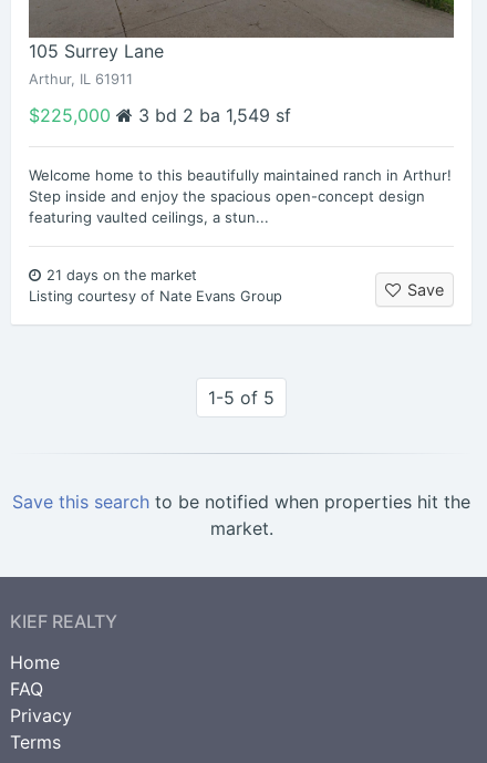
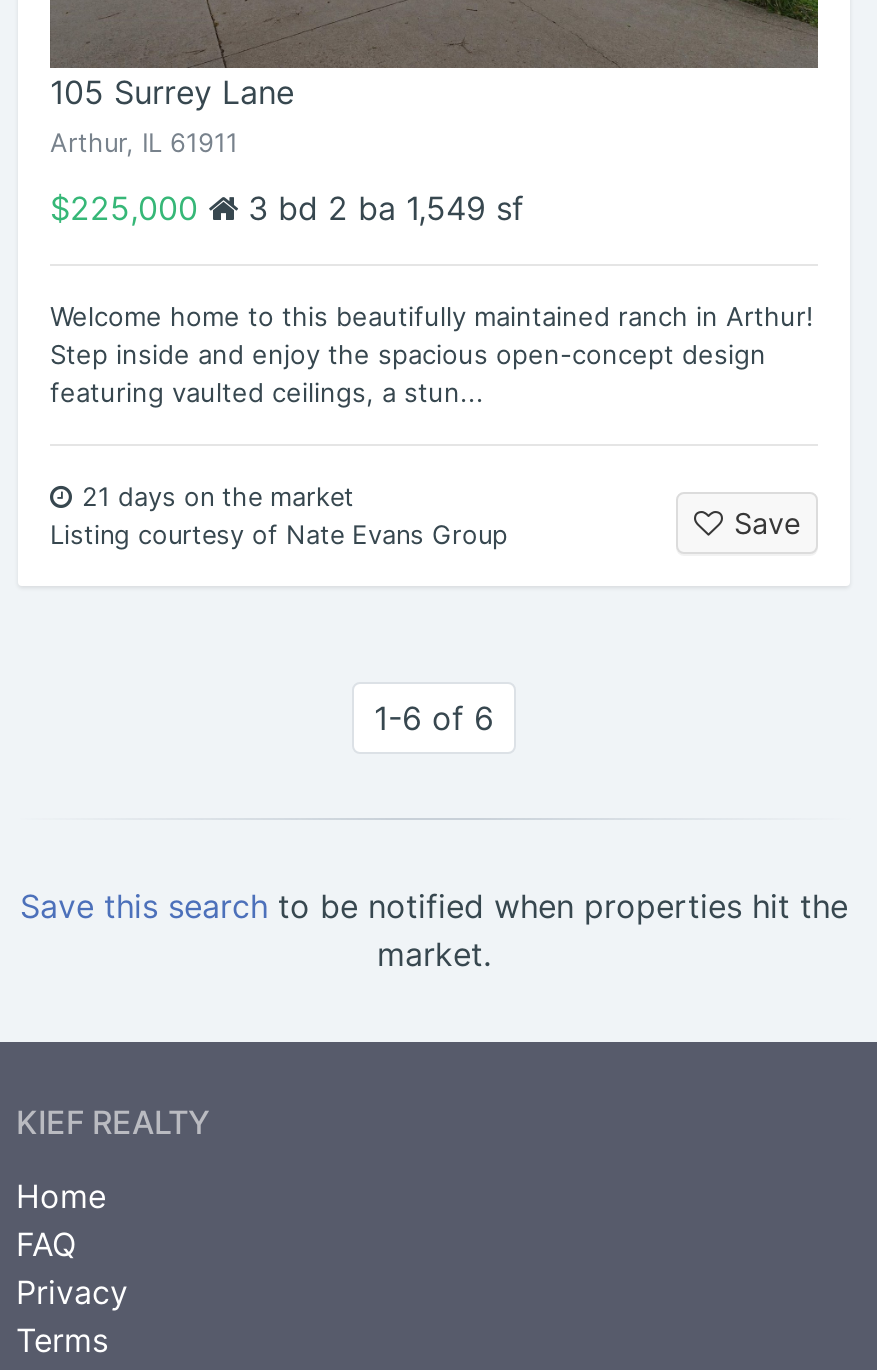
[208,387,274,409] 1-5 of 5 -> [374,698,494,738] 1-6 of 6

